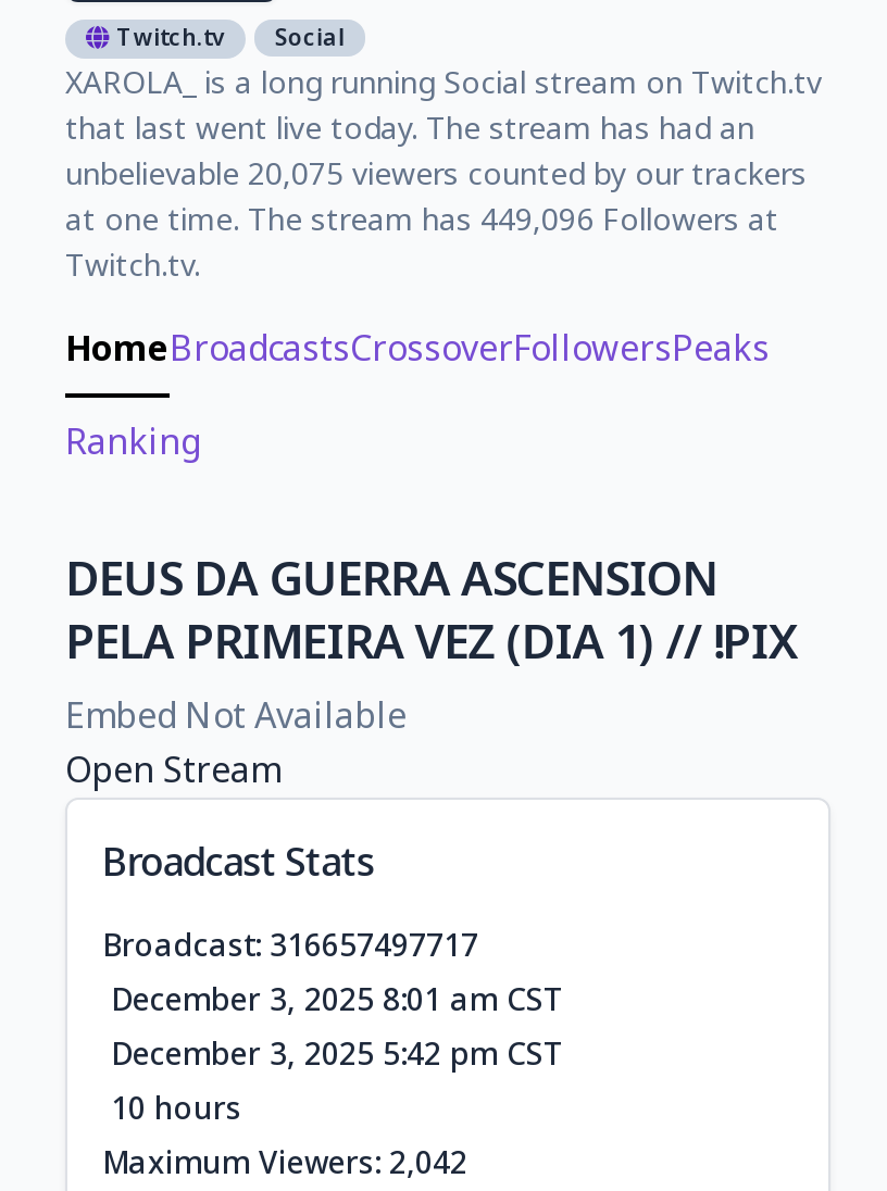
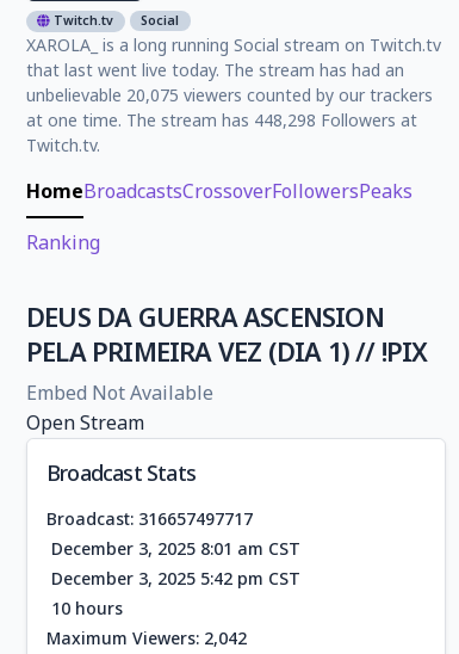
[65,198,778,239] at one time. The stream has 449,096 Followers at -> [26,108,417,131] at one time. The stream has 448,298 Followers at

